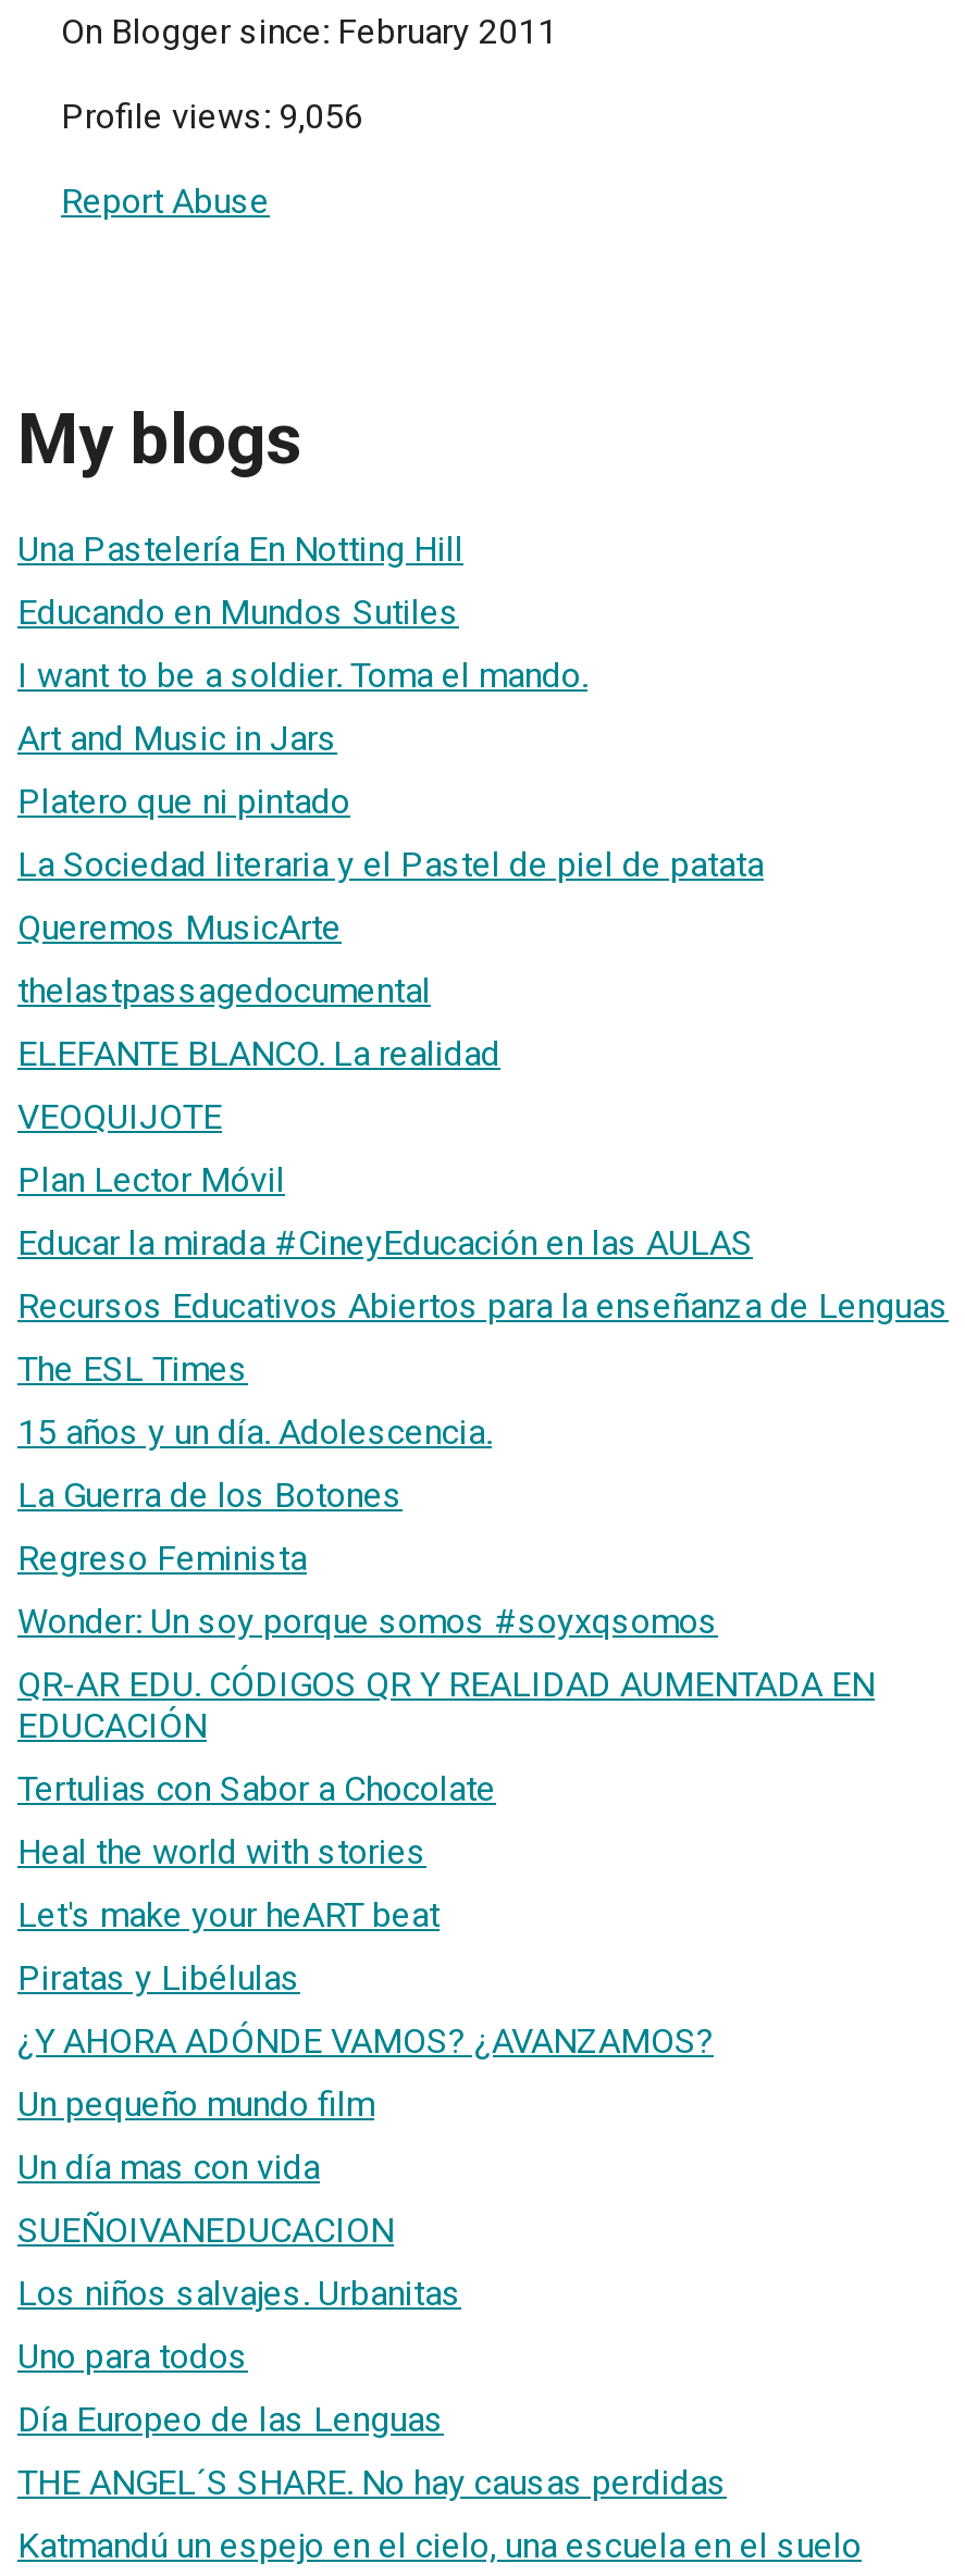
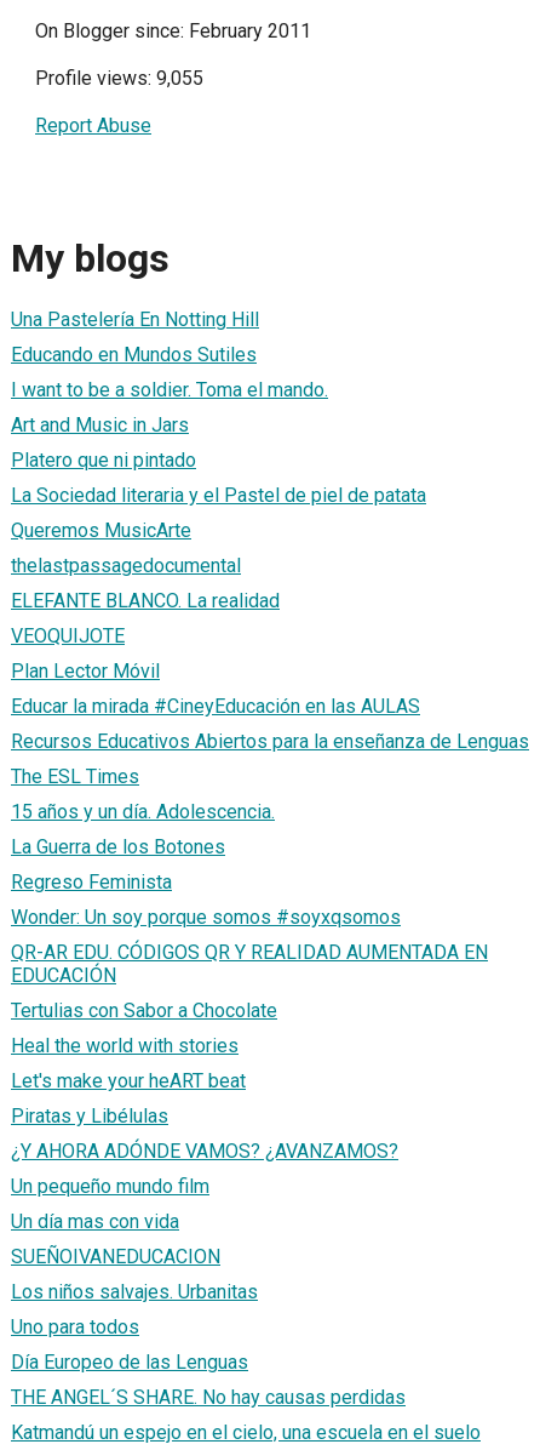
[61,96,363,137] Profile views: 9,056 -> [35,67,203,90] Profile views: 9,055

